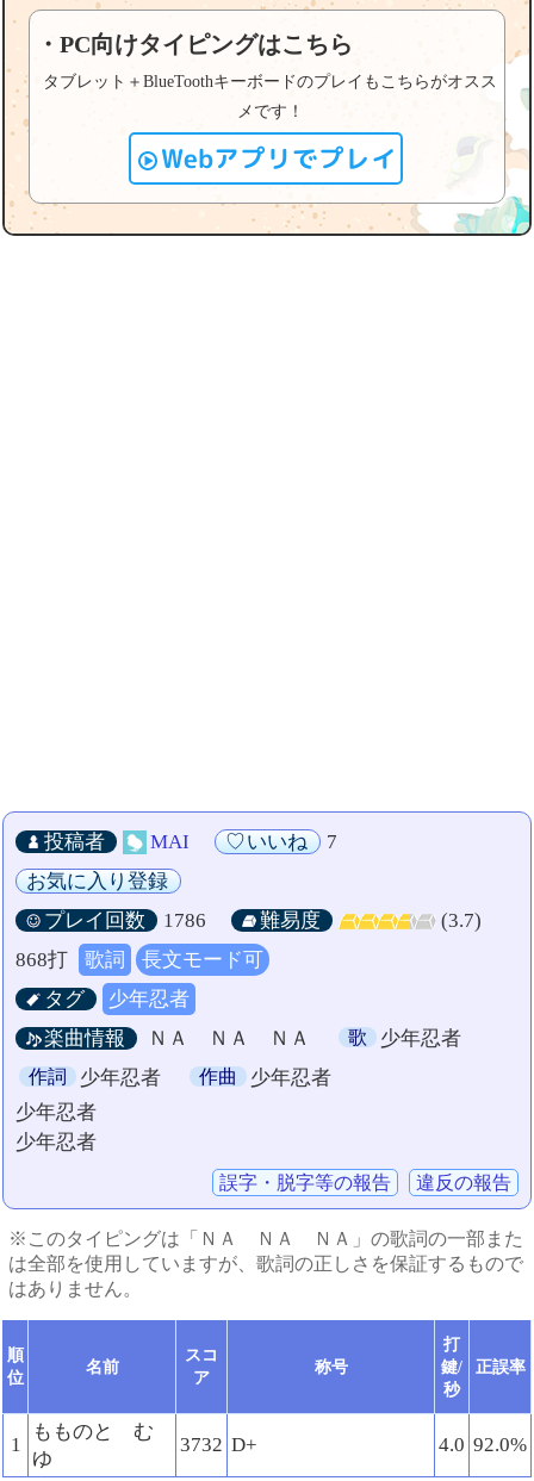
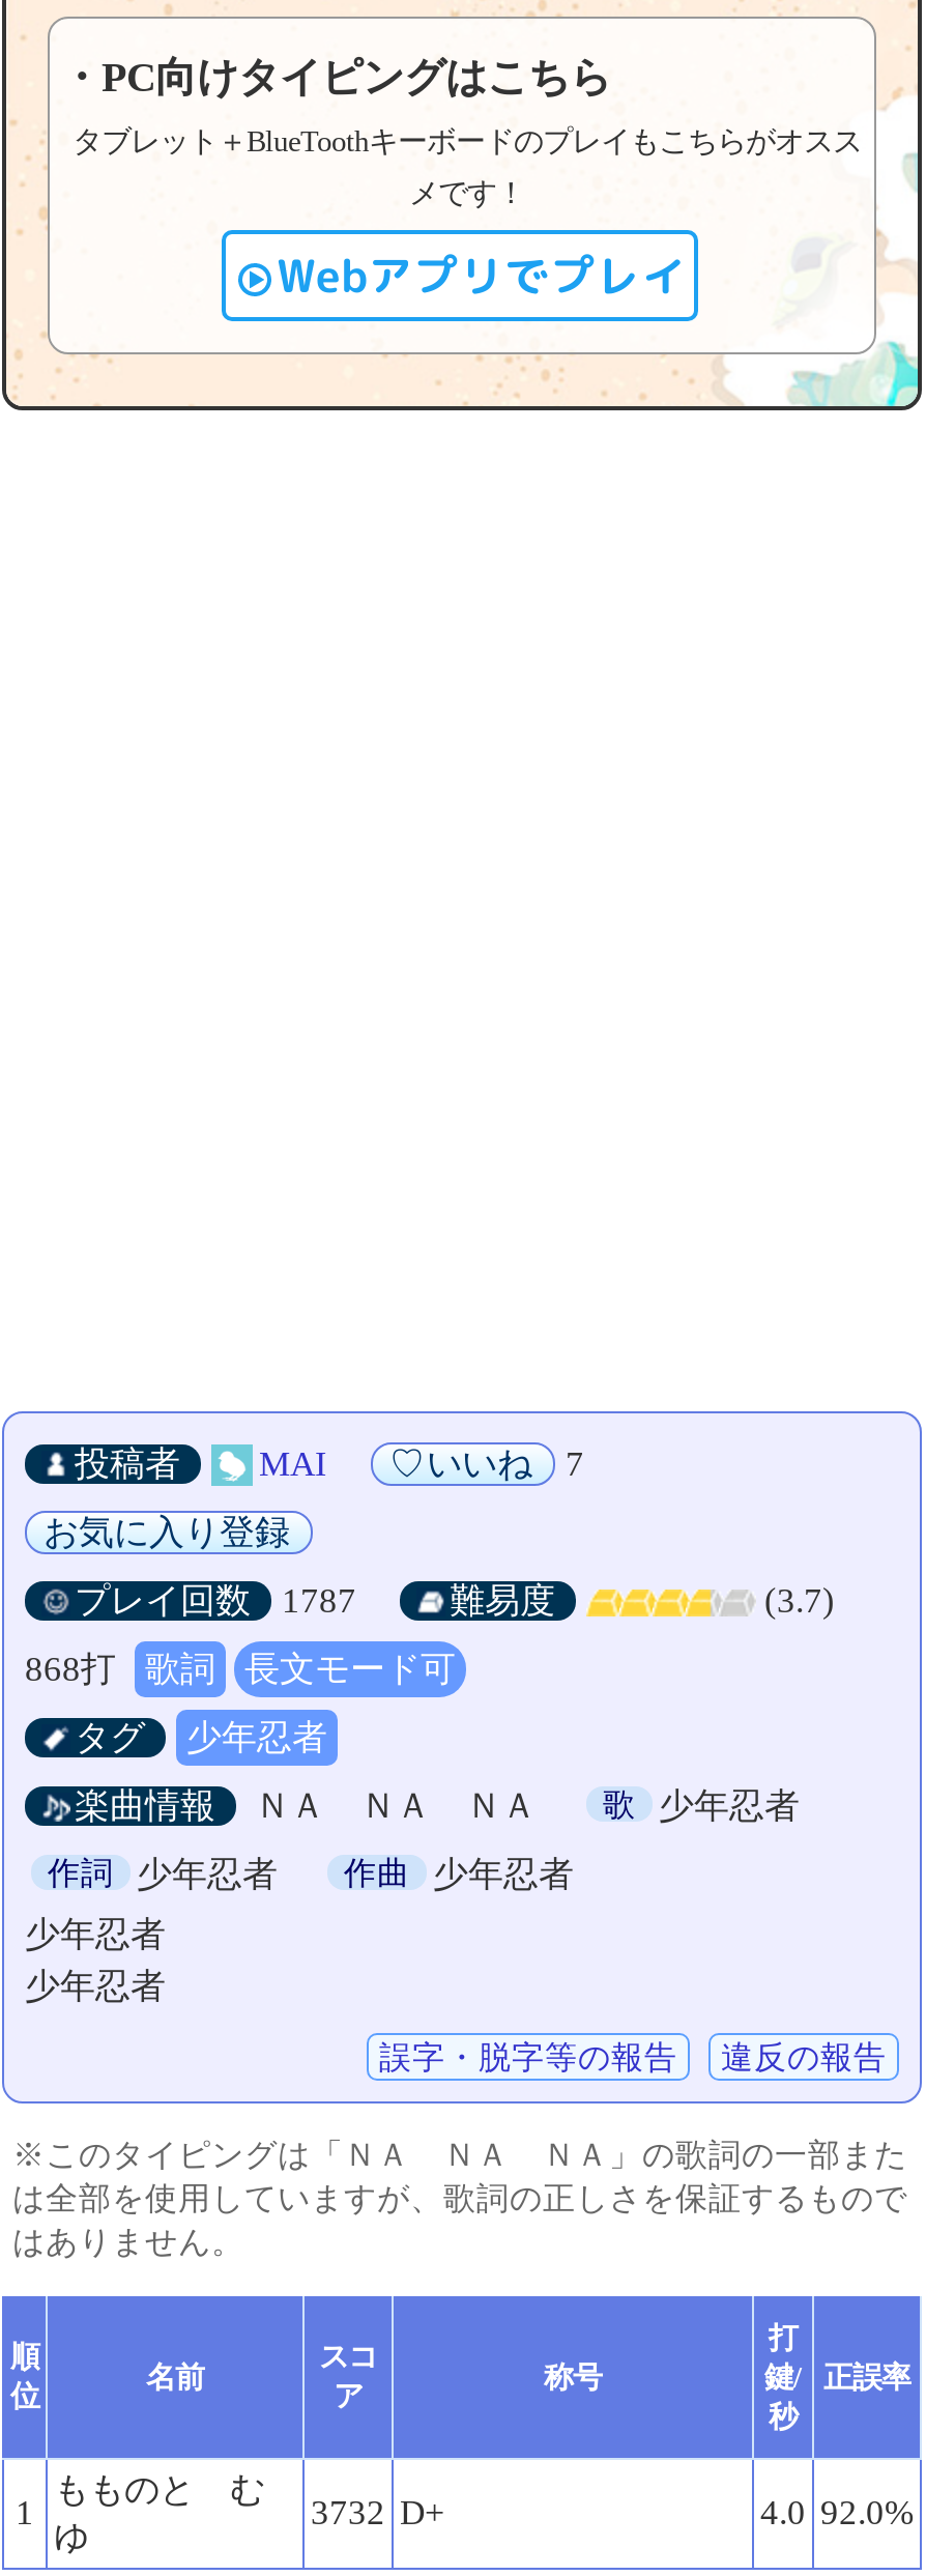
[44,909,206,932] プレイ回数 1786 -> [75,1581,356,1621] プレイ回数 1787

